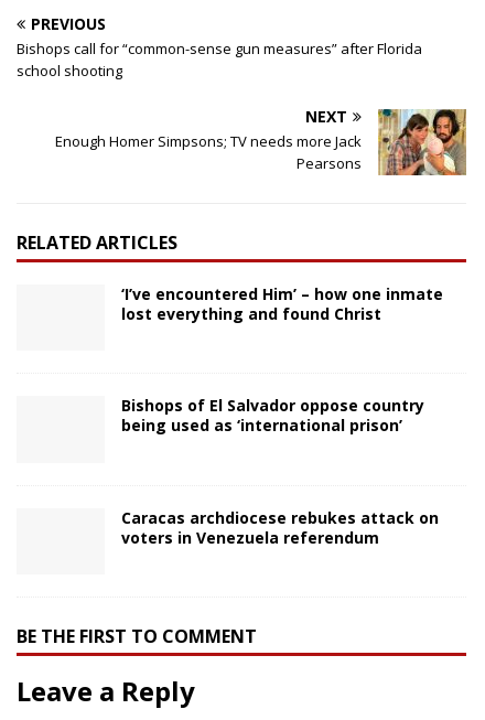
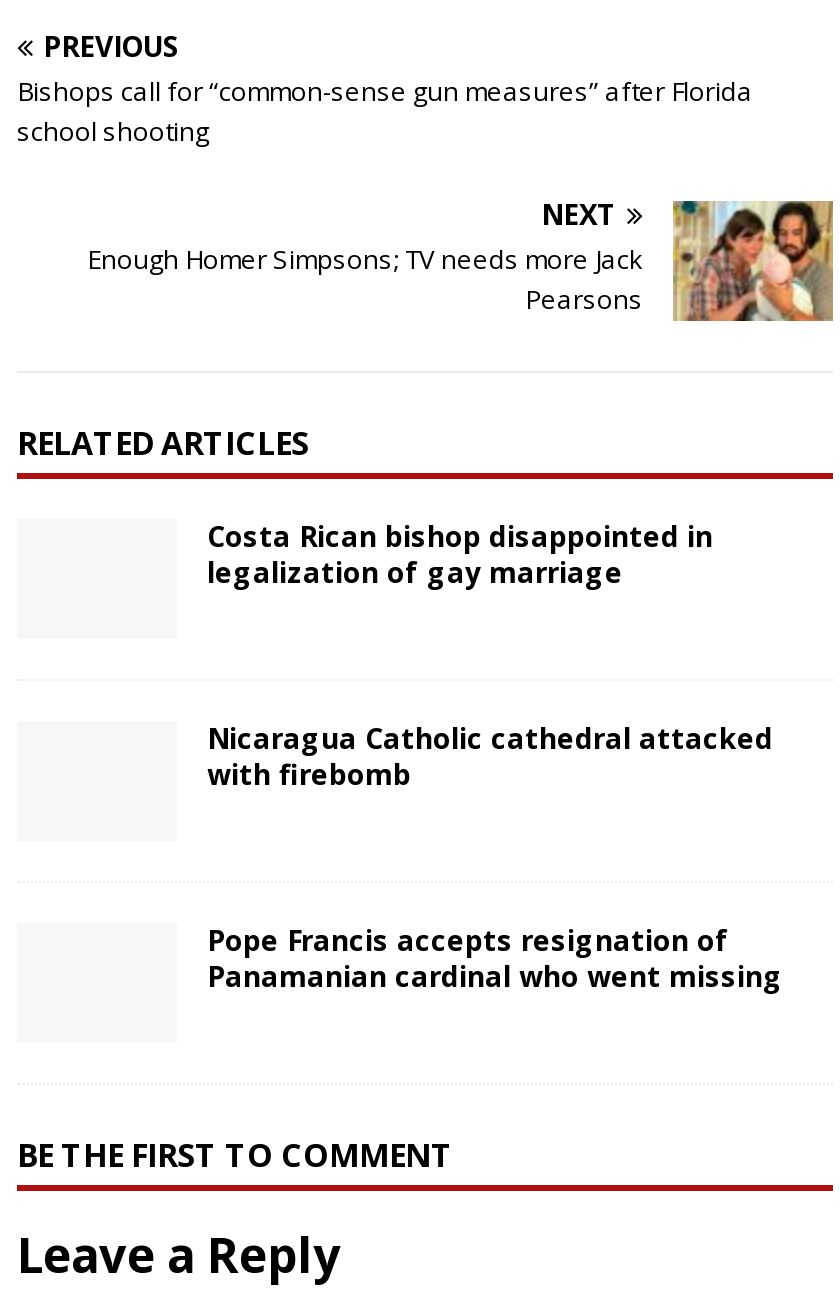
[121,284,443,325] ‘I’ve encountered Him’ – how one inmate | lost everything and found Christ -> [207,516,713,590] Costa Rican bishop disappointed in | legalization of gay marriage
[121,395,424,436] Bishops of El Salvador oppose country | being used as ‘international prison’ -> [207,718,773,792] Nicaragua Catholic cathedral attacked | with firebomb
[121,507,439,548] Caracas archdiocese rebukes attack on | voters in Venezuela referendum -> [207,920,783,994] Pope Francis accepts resignation of | Panamanian cardinal who went missing

